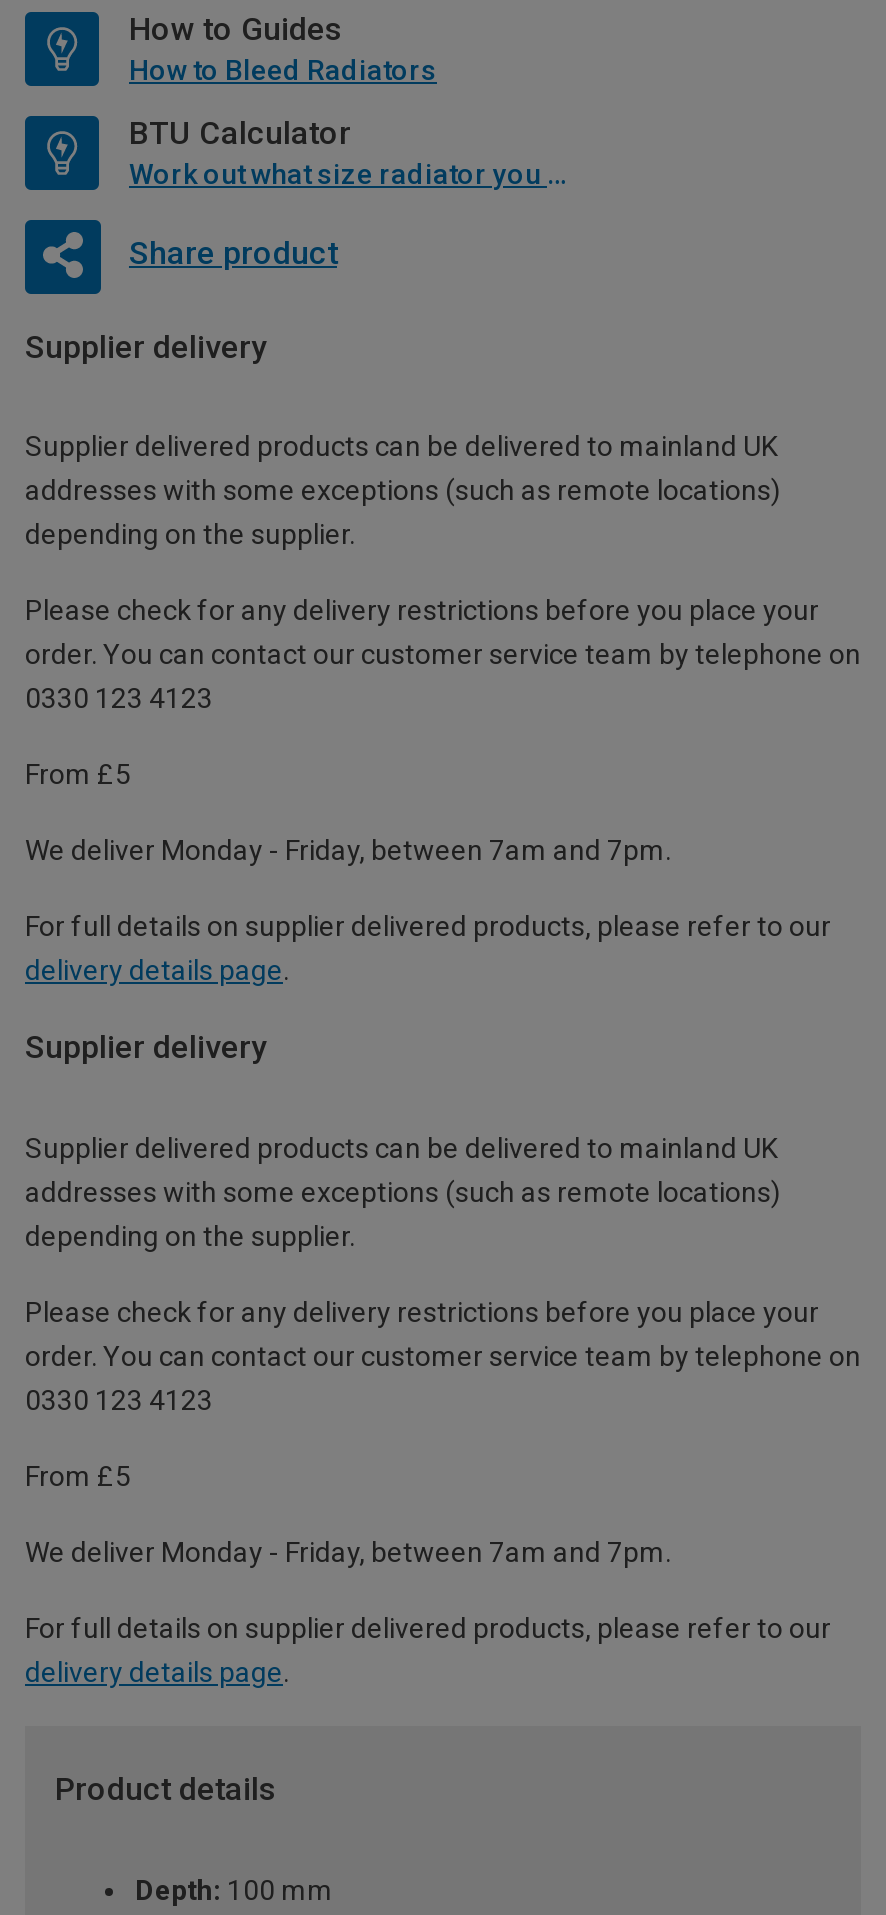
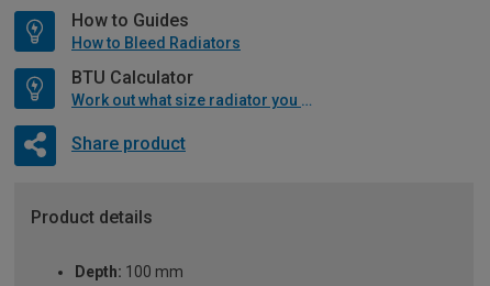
[25,327,861,1688] Supplier delivery | Supplier delivered products can be delivered to mainland UK | addresses with some exceptions (such as remote locations) | depending on the supplier. | Please check for any delivery restrictions before you place your | order. You can contact our customer service team by telephone on | 0330 123 4123 | From £5 | We deliver Monday - Friday, between 7am and 7pm. | For full details on supplier delivered products, please refer to our | delivery details page. | Supplier delivery | Supplier delivered products can be delivered to mainland UK | addresses with some exceptions (such as remote locations) | depending on the supplier. | Please check for any delivery restrictions before you place your | order. You can contact our customer service team by telephone on | 0330 123 4123 | From £5 | We deliver Monday - Friday, between 7am and 7pm. | For full details on supplier delivered products, please refer to our | delivery details page. -> none

